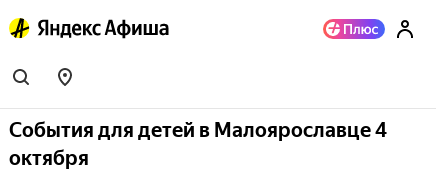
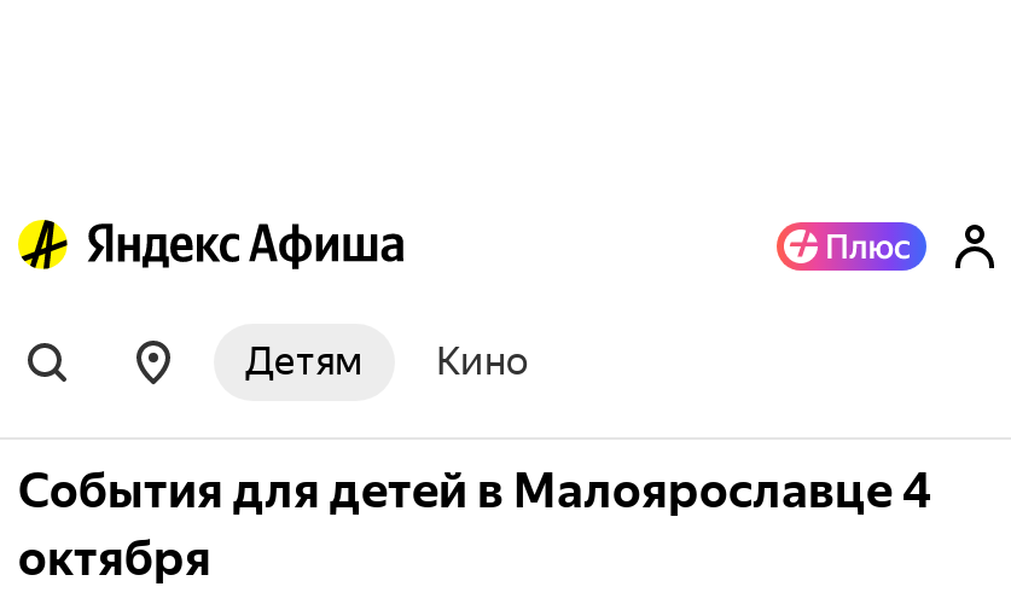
none -> [245,338,528,384] Детям | Кино

